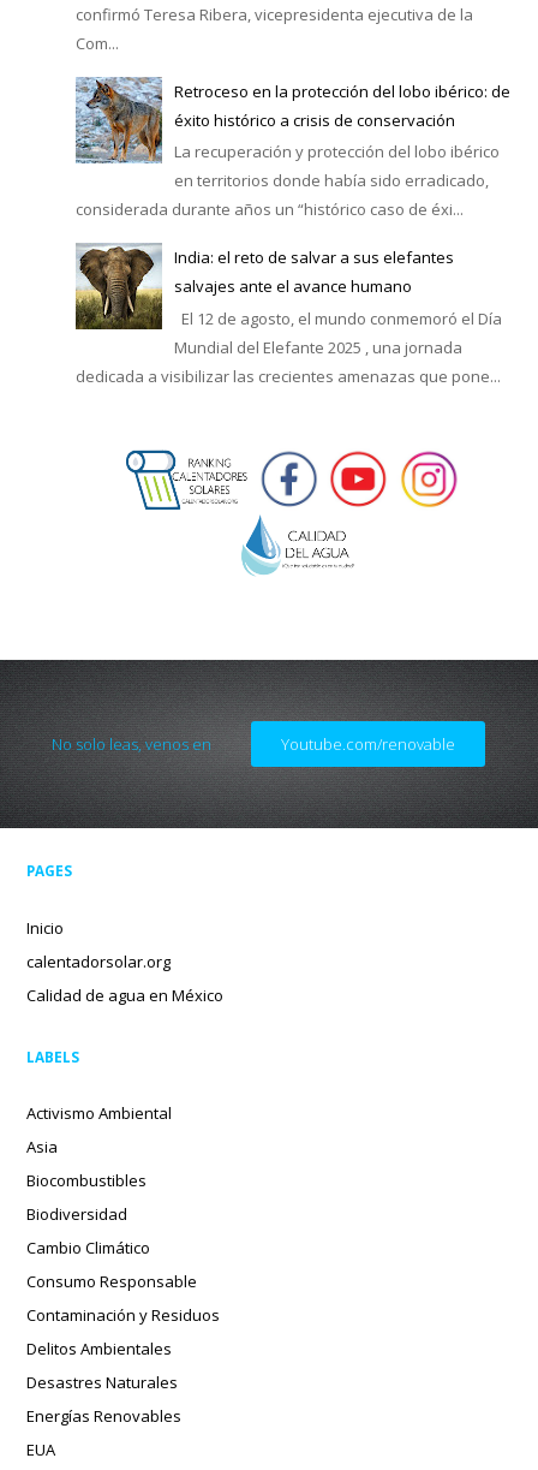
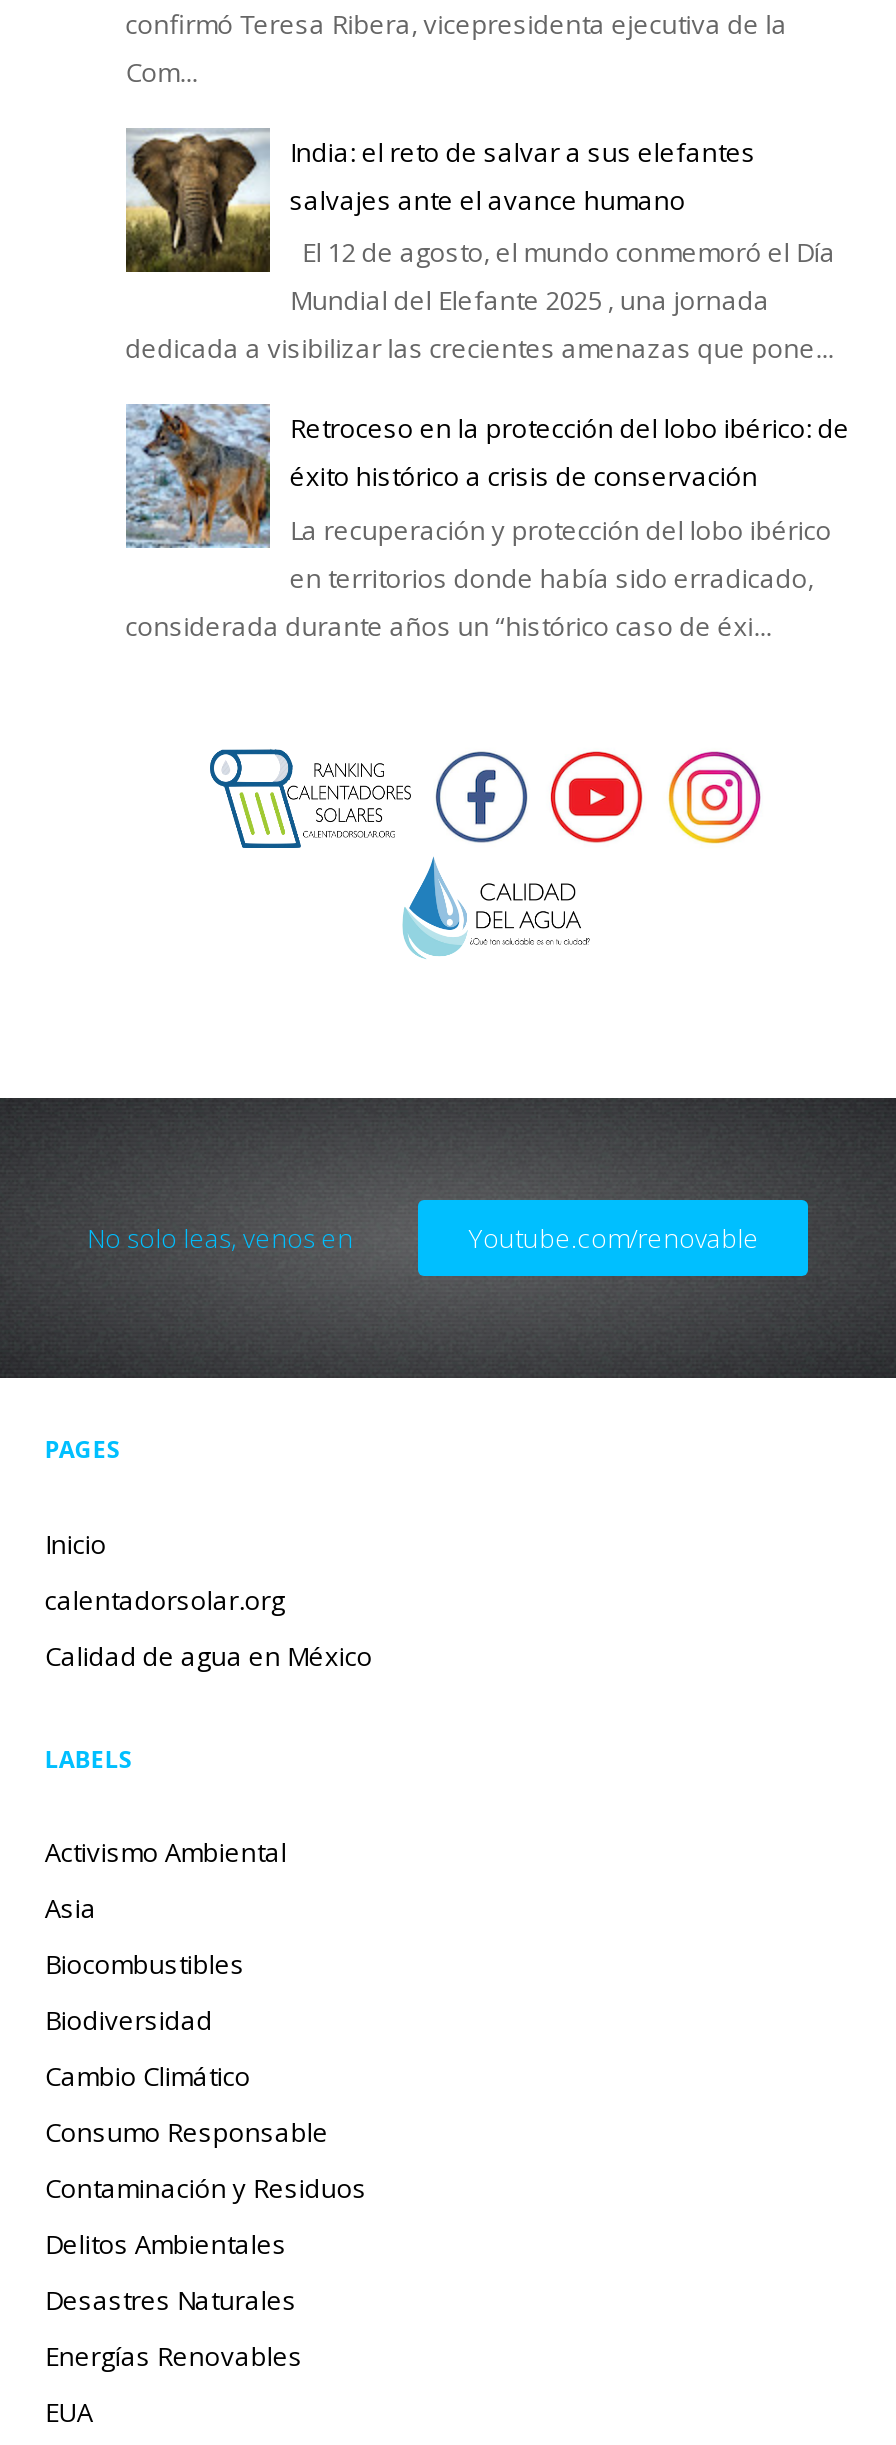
moved [73,73,510,220] -> [122,400,850,644]: [image] | Retroceso en la protección del lobo ibérico: de | éxito histórico a crisis de conservación | La recuperación y protección del lobo ibérico | en territorios donde había sido erradicado, | considerada durante años un “histórico caso de éxi...
moved [74,244,502,387] -> [124,130,836,366]: [image] | India: el reto de salvar a sus elefantes | salvajes ante el avance humano | El 12 de agosto, el mundo conmemoró el Día | Mundial del Elefante 2025 , una jornada | dedicada a visibilizar las crecientes amenazas que pone...

